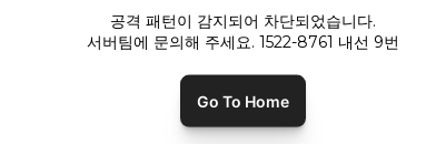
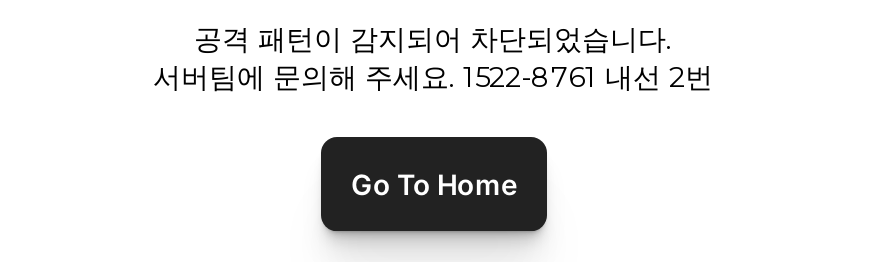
[86,32,399,52] 서버팀에 문의해 주세요. 1522-8761 내선 9번 -> [153,59,713,95] 서버팀에 문의해 주세요. 1522-8761 내선 2번

